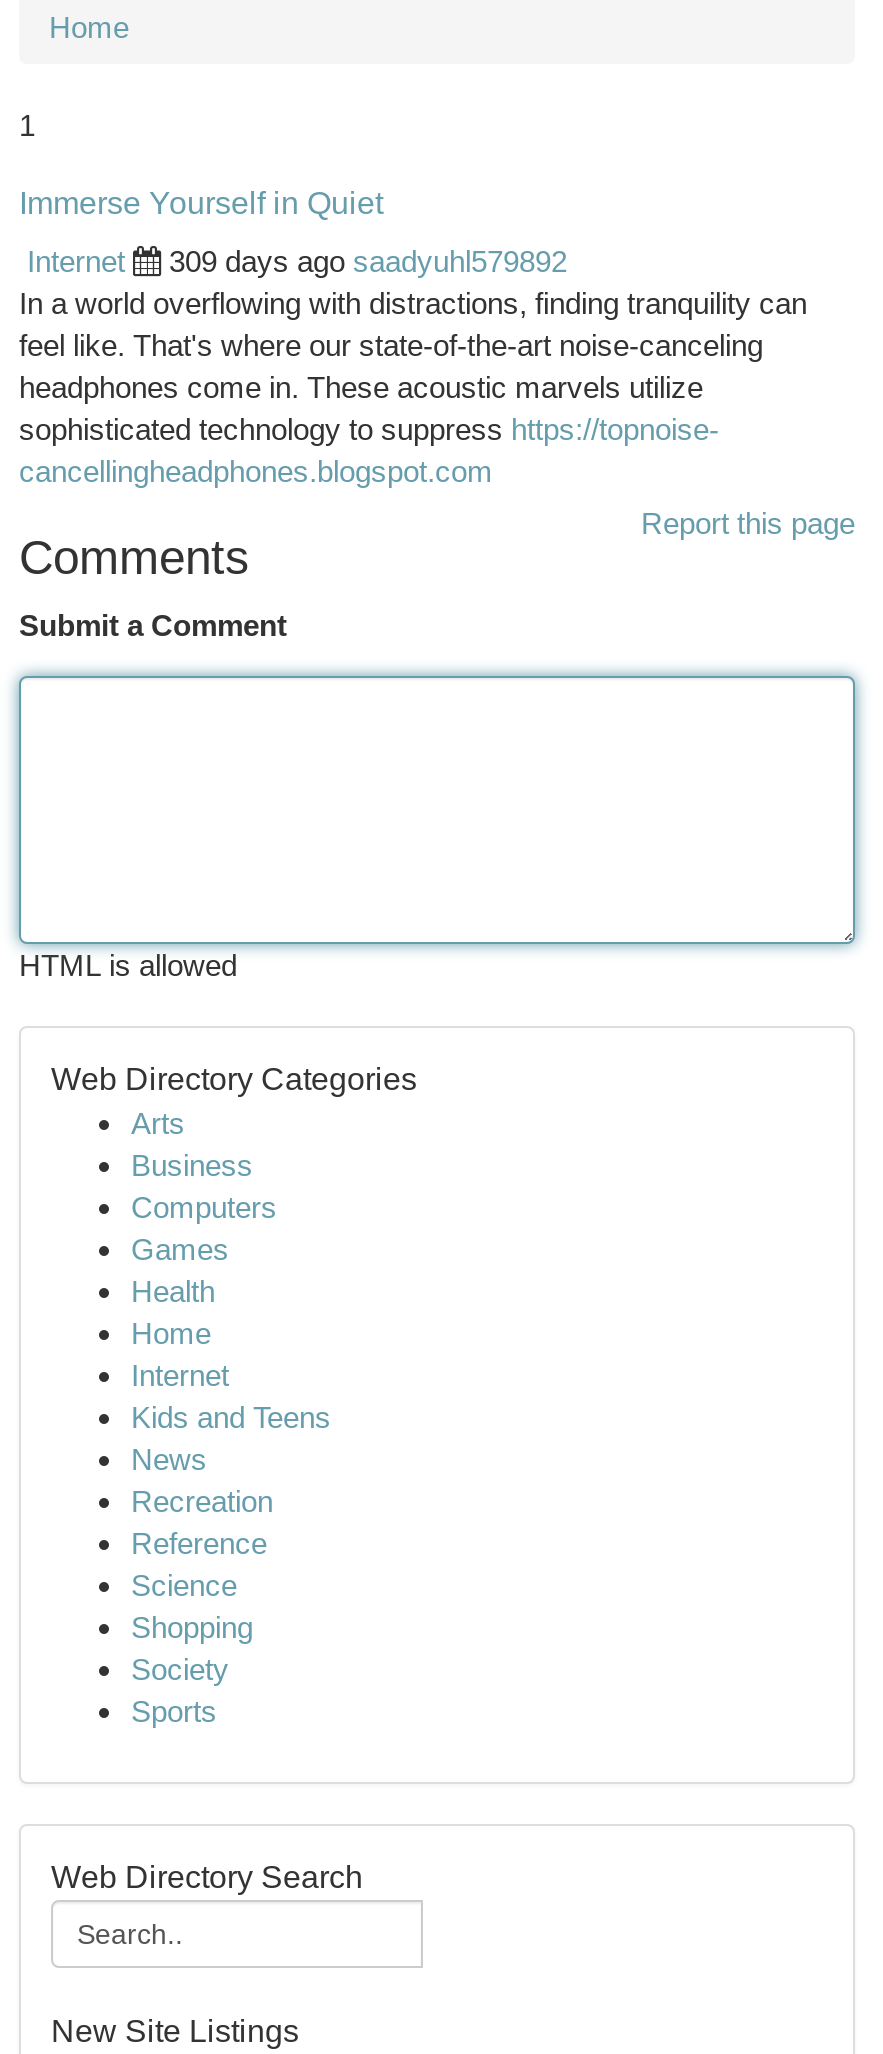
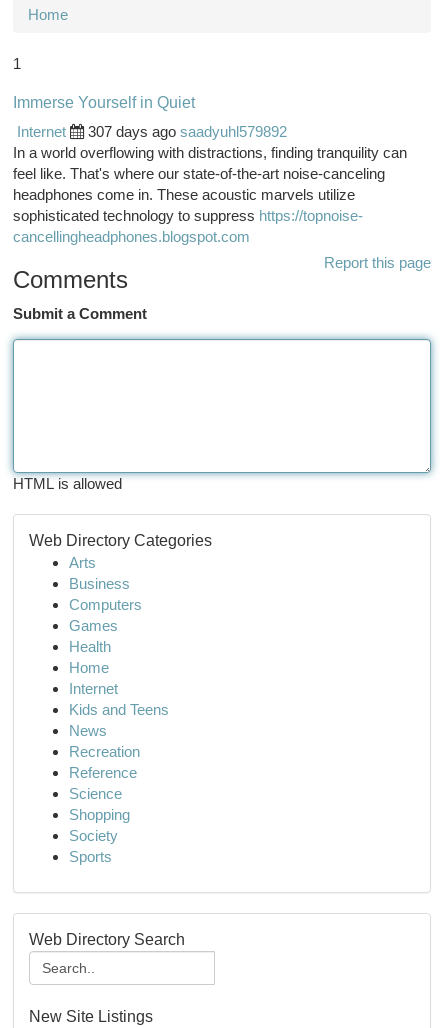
[169,244,567,278] 309 days ago saadyuhl579892 -> [88,123,287,140] 307 days ago saadyuhl579892

